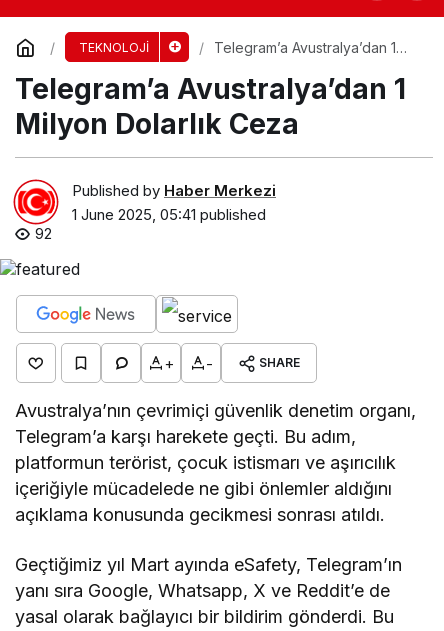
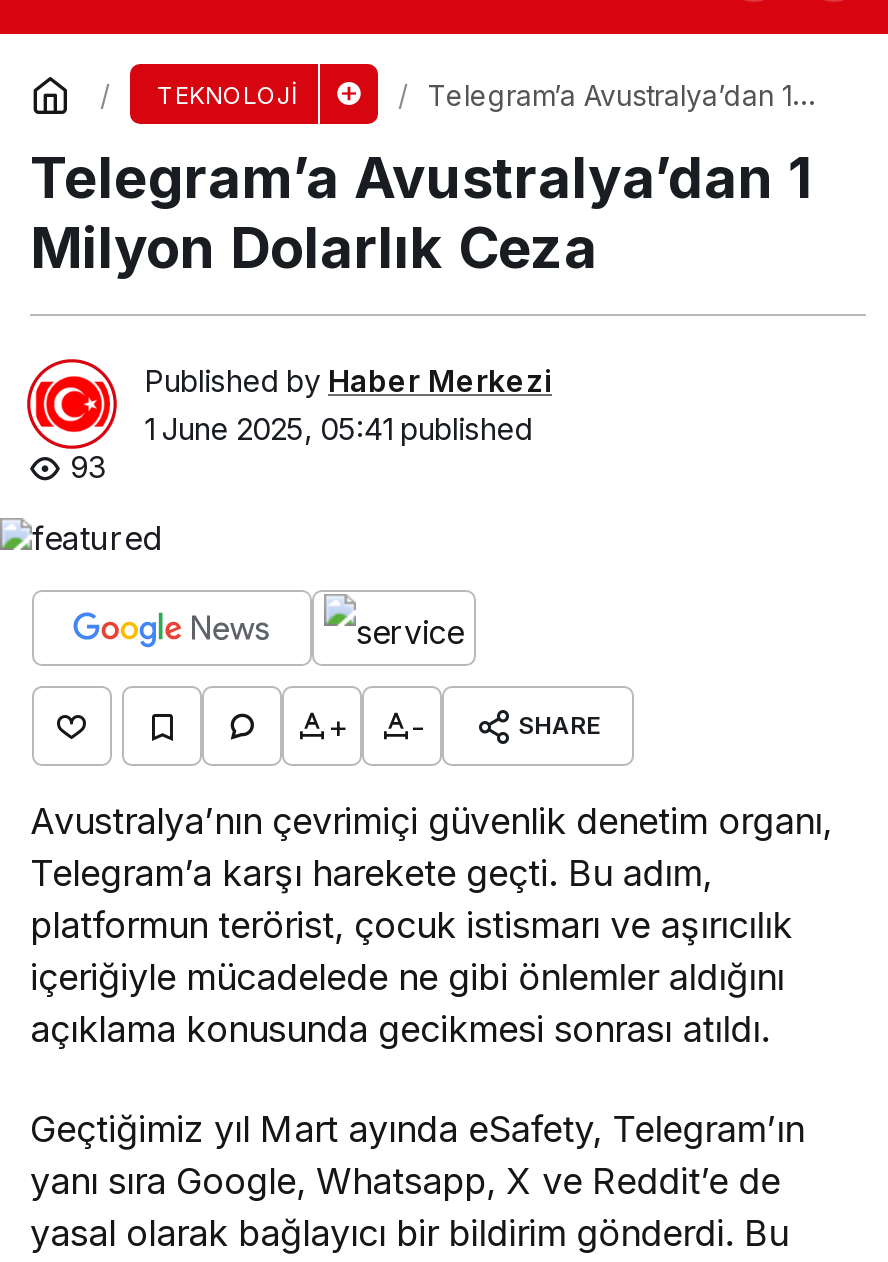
[35,223,52,242] 92 -> [70,447,106,485] 93

